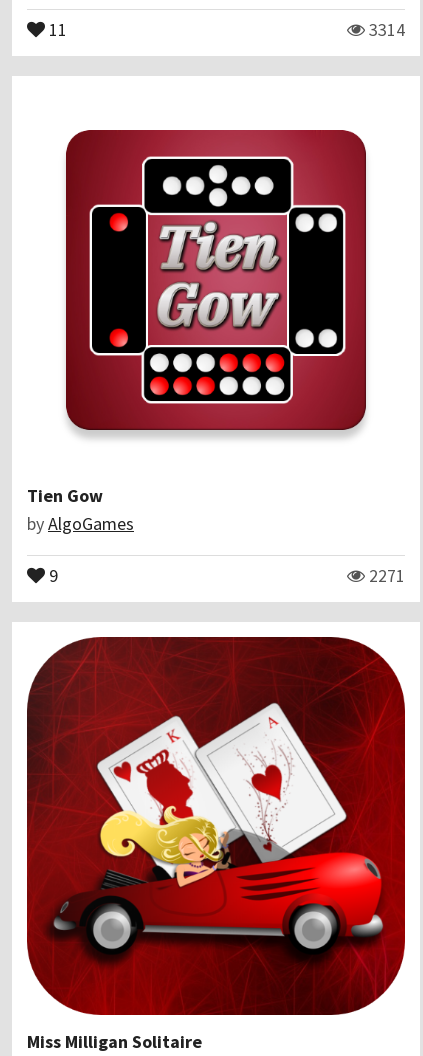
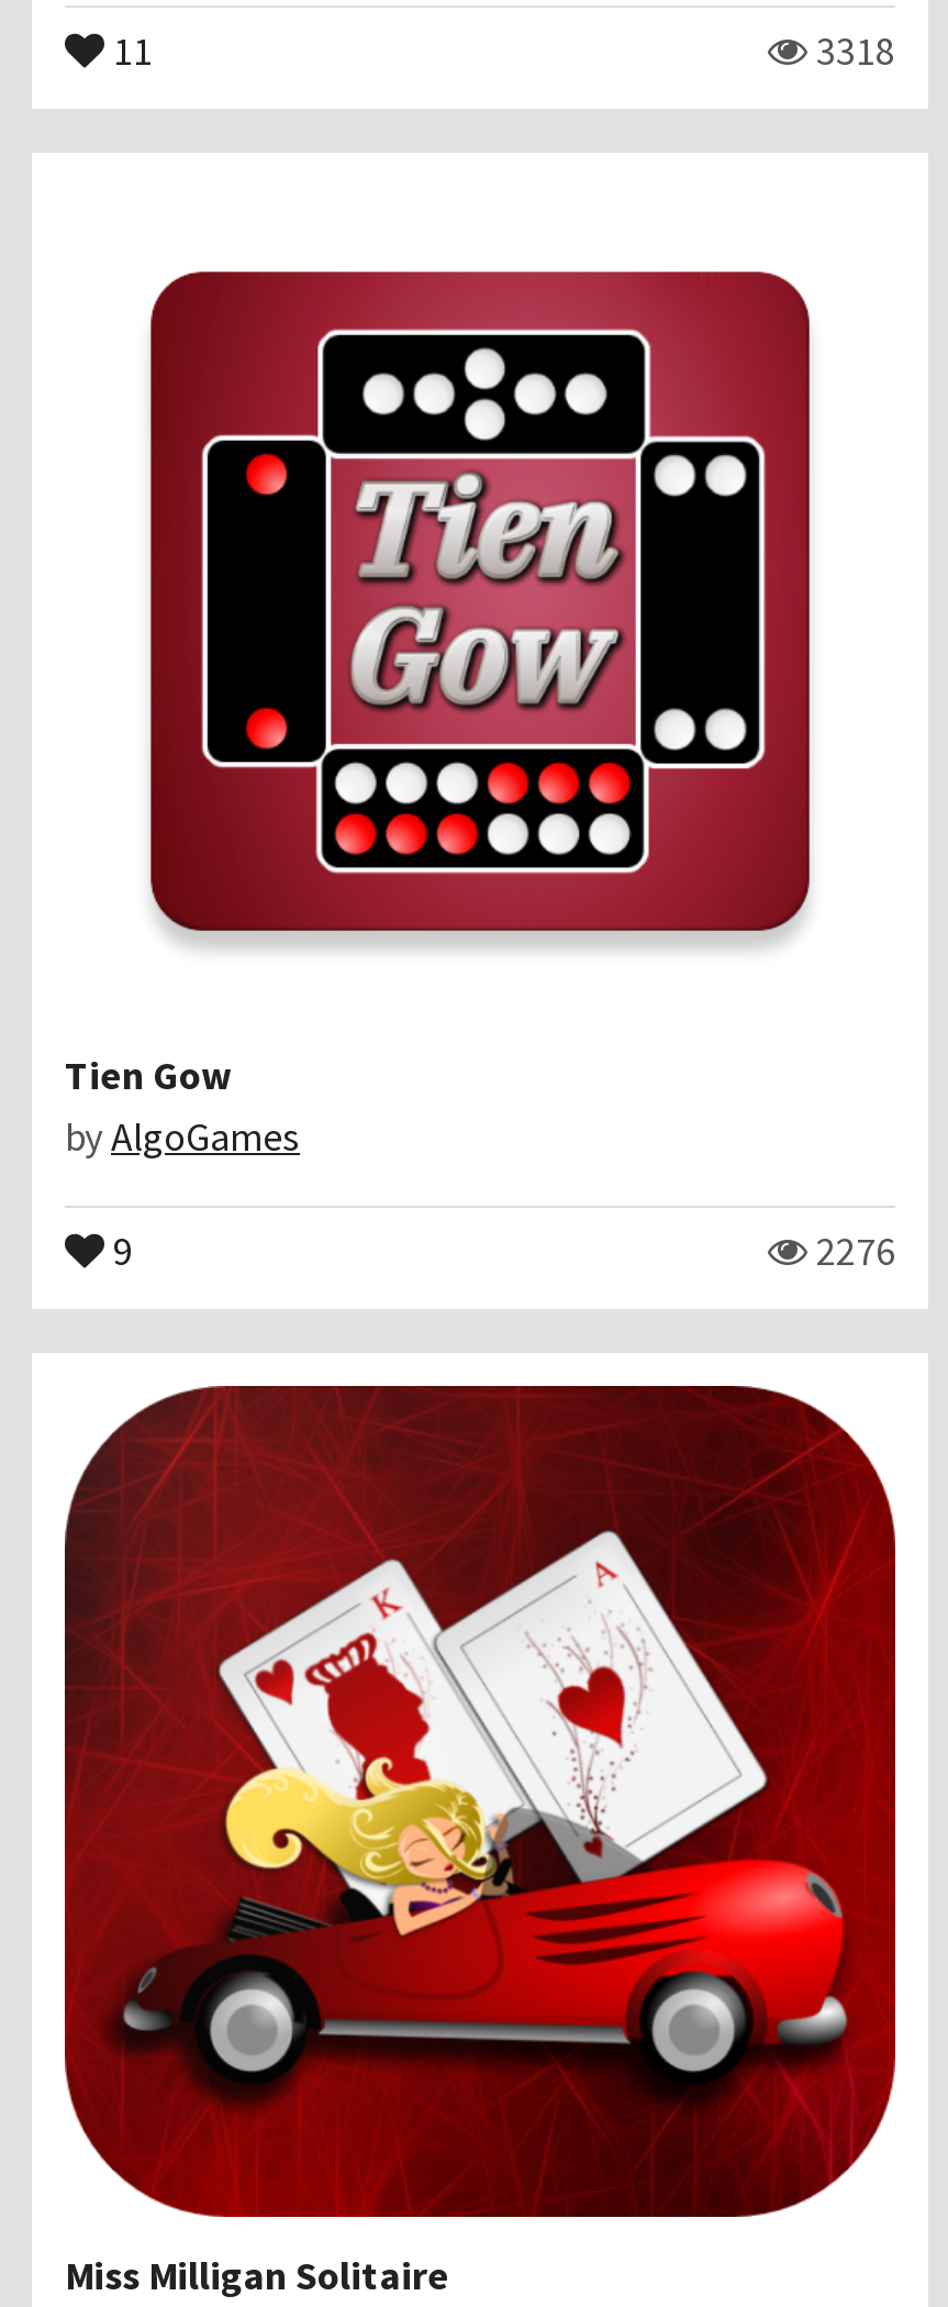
[365,18,405,41] 3314 -> [807,25,895,76] 3318
[365,564,405,587] 2271 -> [807,1225,895,1276] 2276

